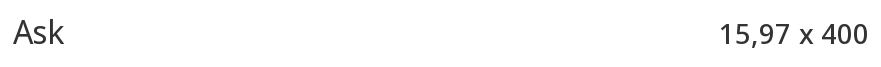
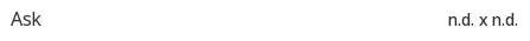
[719,13,869,51] 15,97 x 400 -> [448,8,518,30] n.d. x n.d.

